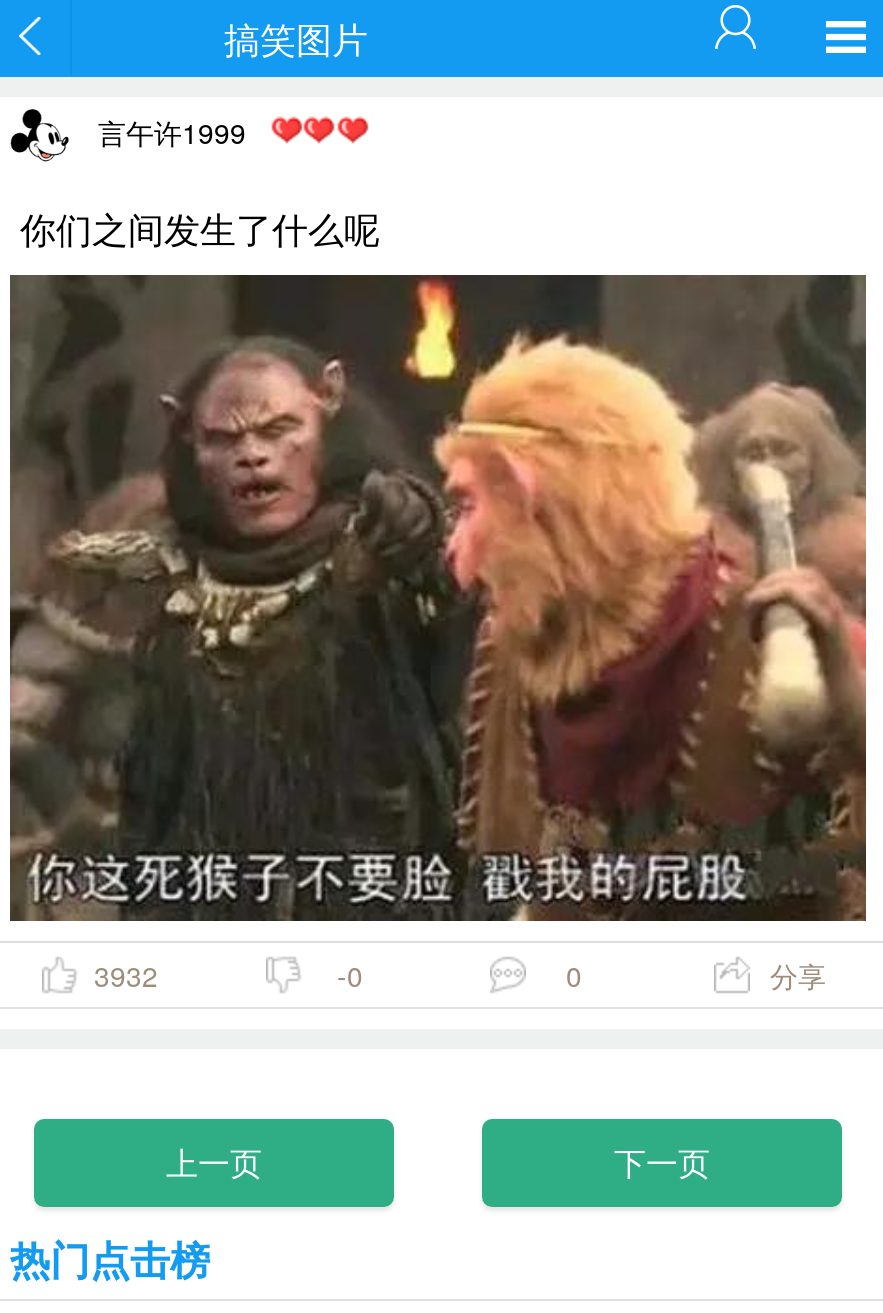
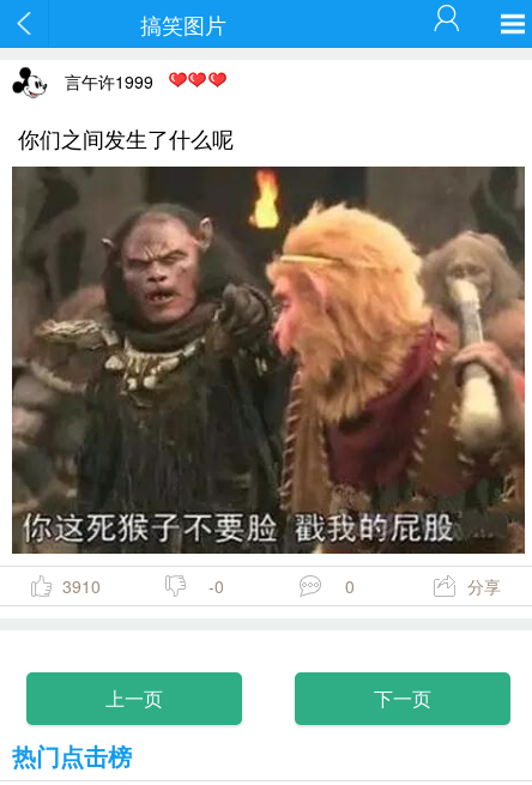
[94,955,158,995] 3932 -> [62,574,101,598] 3910

